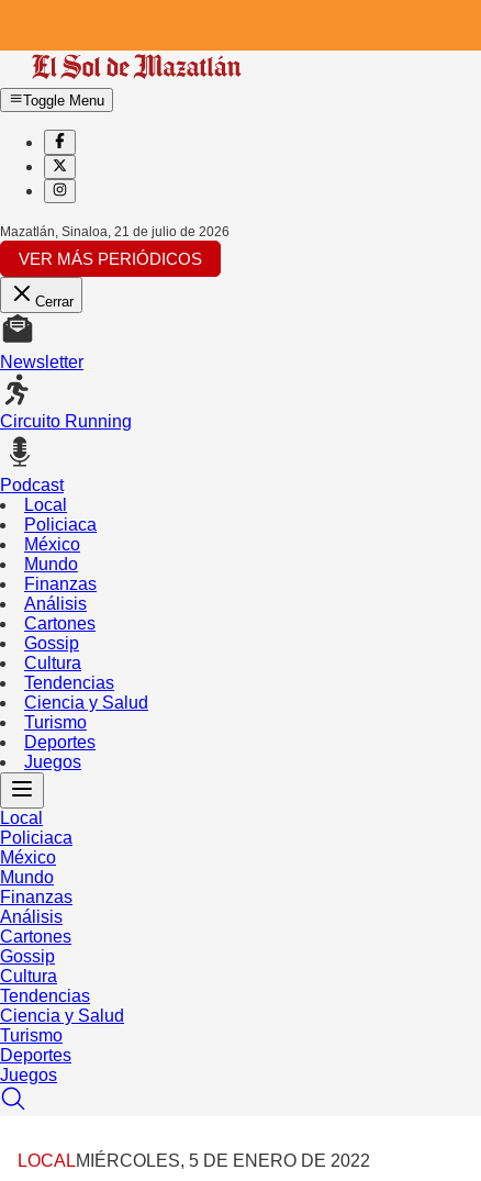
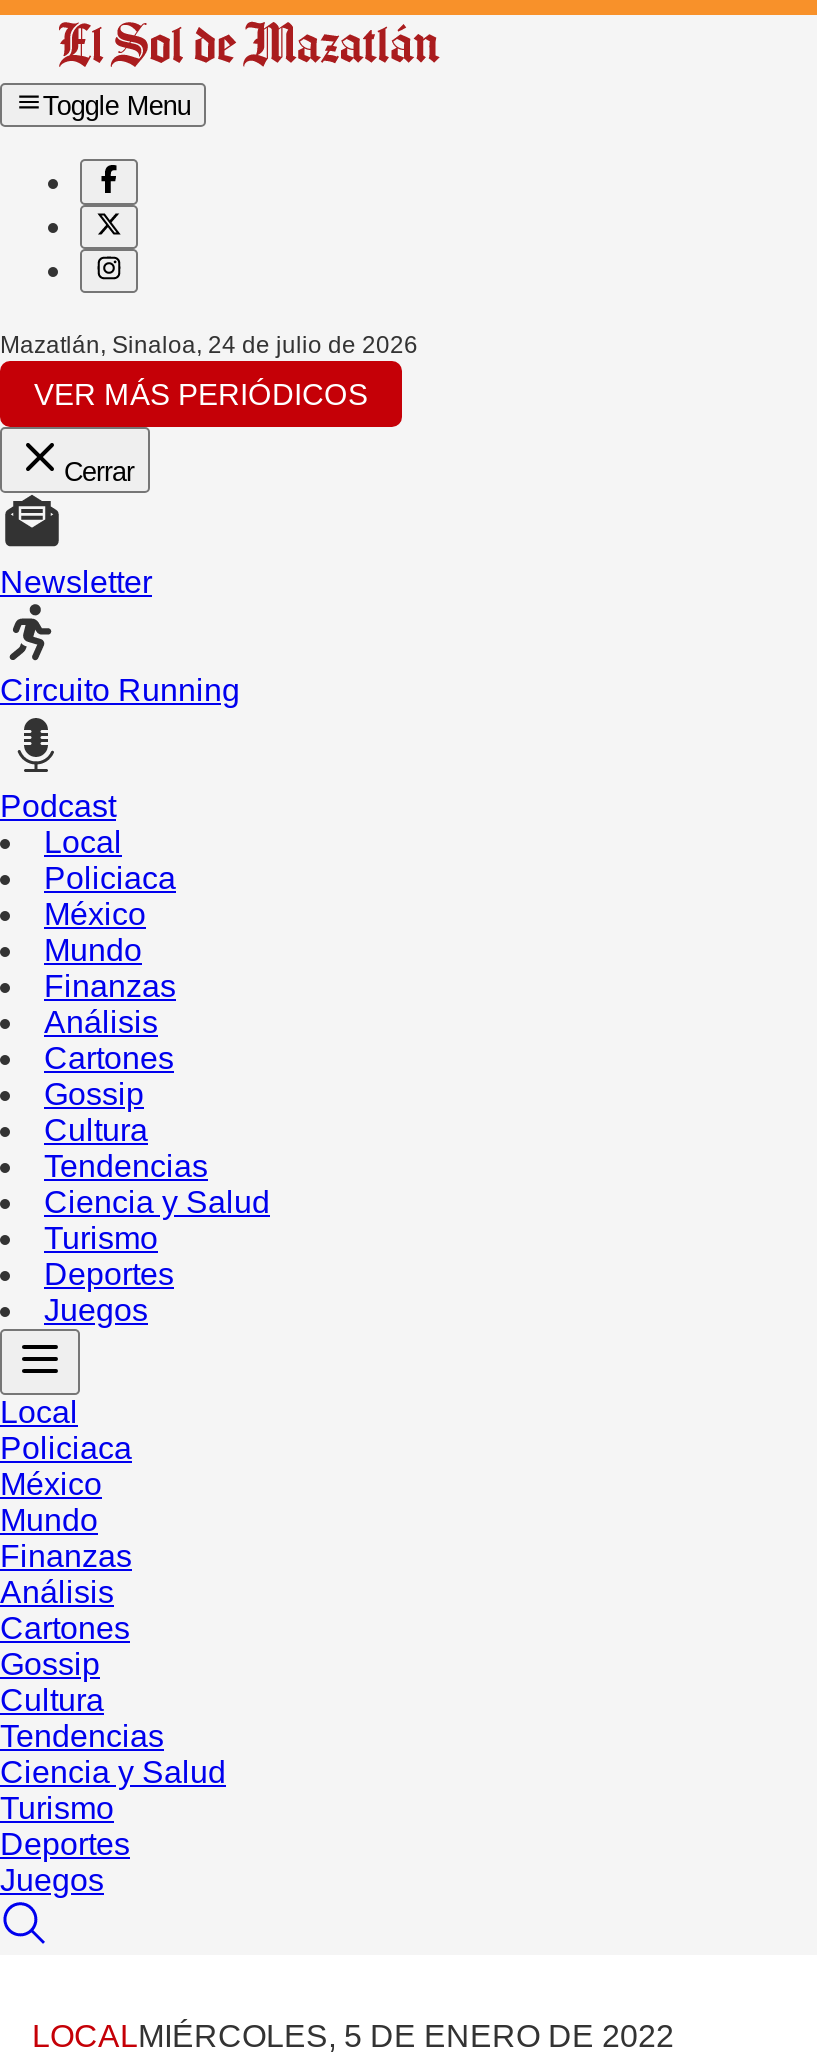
[0,224,230,240] Mazatlán, Sinaloa, 21 de julio de 2026 -> [0,332,418,360] Mazatlán, Sinaloa, 24 de julio de 2026

